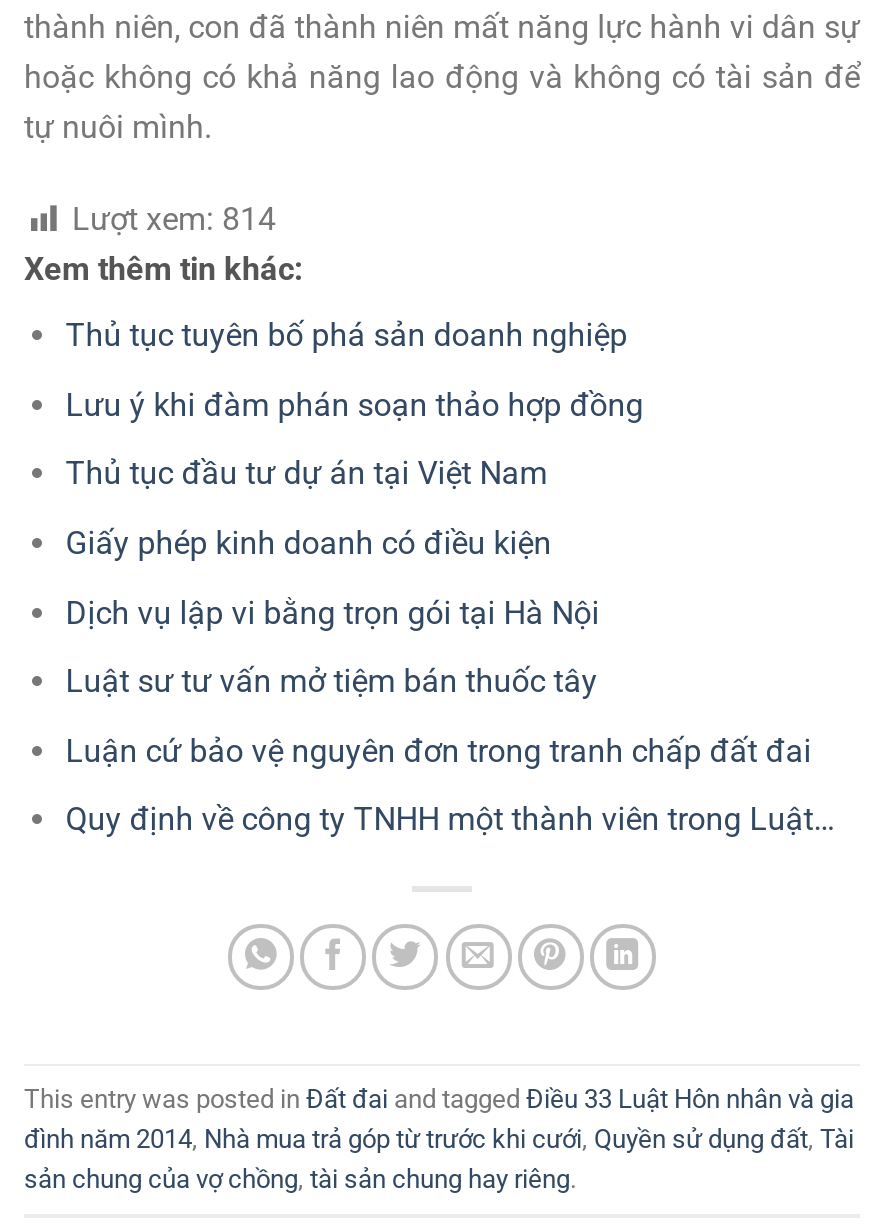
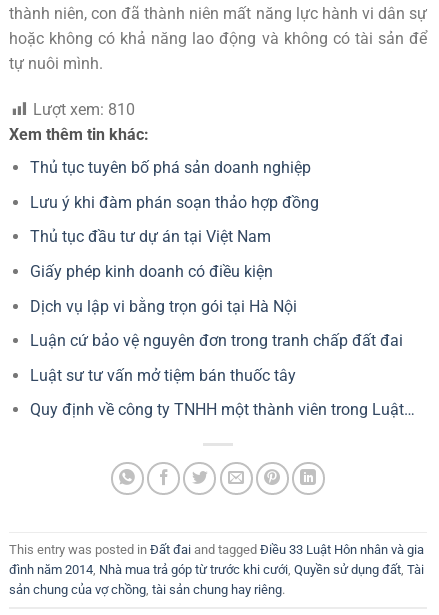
[72,200,276,238] Lượt xem: 814 -> [33,100,135,119] Lượt xem: 810
moved [66,662,598,700] -> [30,366,296,385]: Luật sư tư vấn mở tiệm bán thuốc tây
moved [66,731,812,769] -> [30,331,403,350]: Luận cứ bảo vệ nguyên đơn trong tranh chấp đất đai

